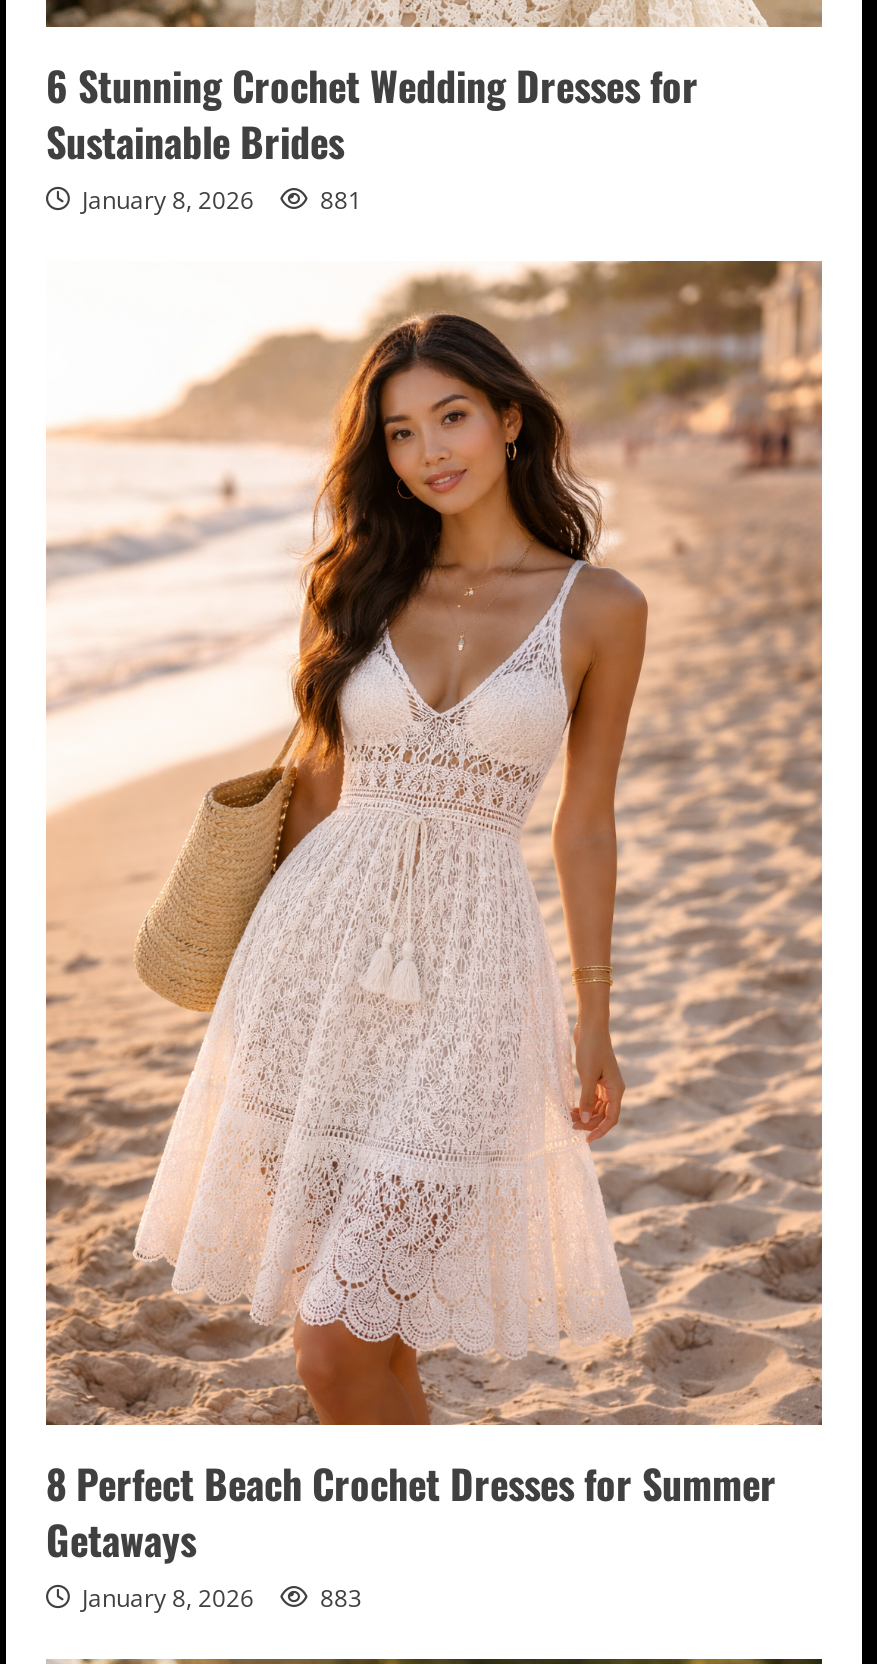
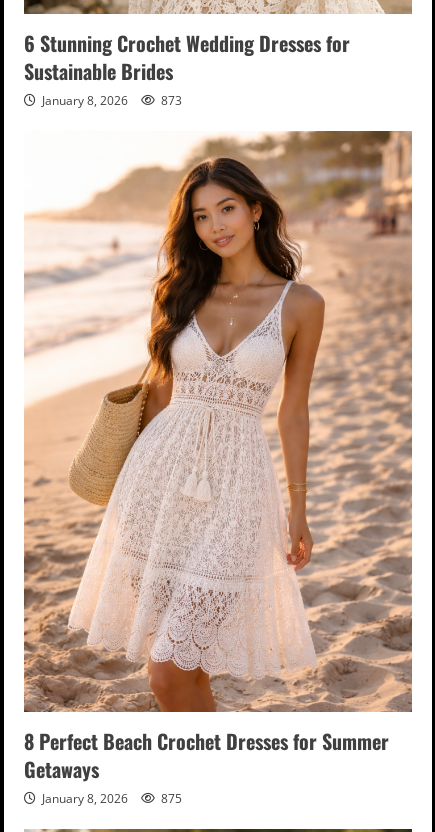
[76,183,362,217] January 8, 2026 881 -> [39,92,182,109] January 8, 2026 873
[76,1581,362,1615] January 8, 2026 883 -> [39,790,182,807] January 8, 2026 875

